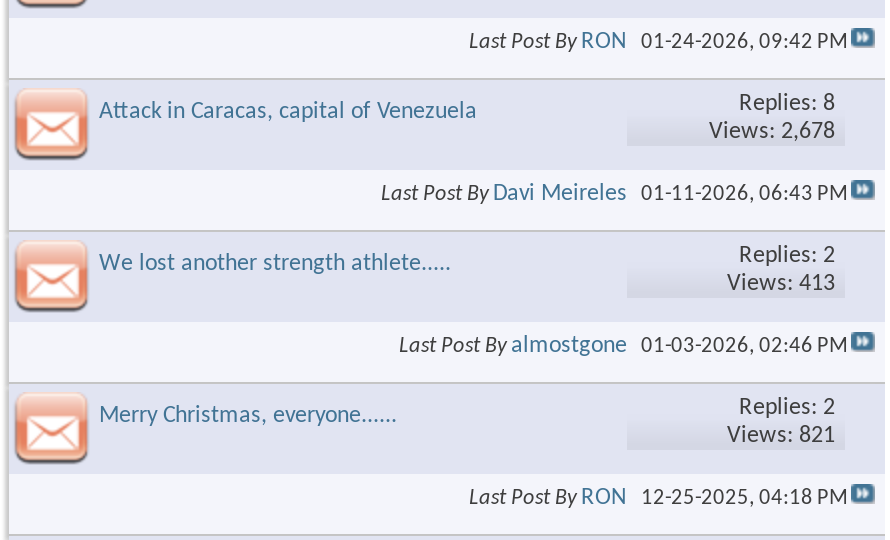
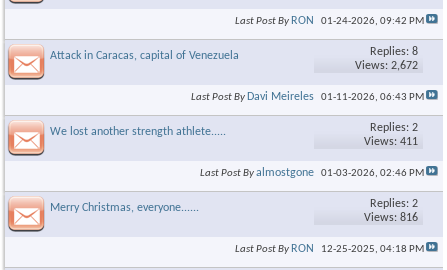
[709,120,835,144] Views: 2,678 -> [355,60,418,72] Views: 2,672
[727,272,835,296] Views: 413 -> [364,136,418,148] Views: 411
[727,424,835,448] Views: 821 -> [364,212,418,224] Views: 816

